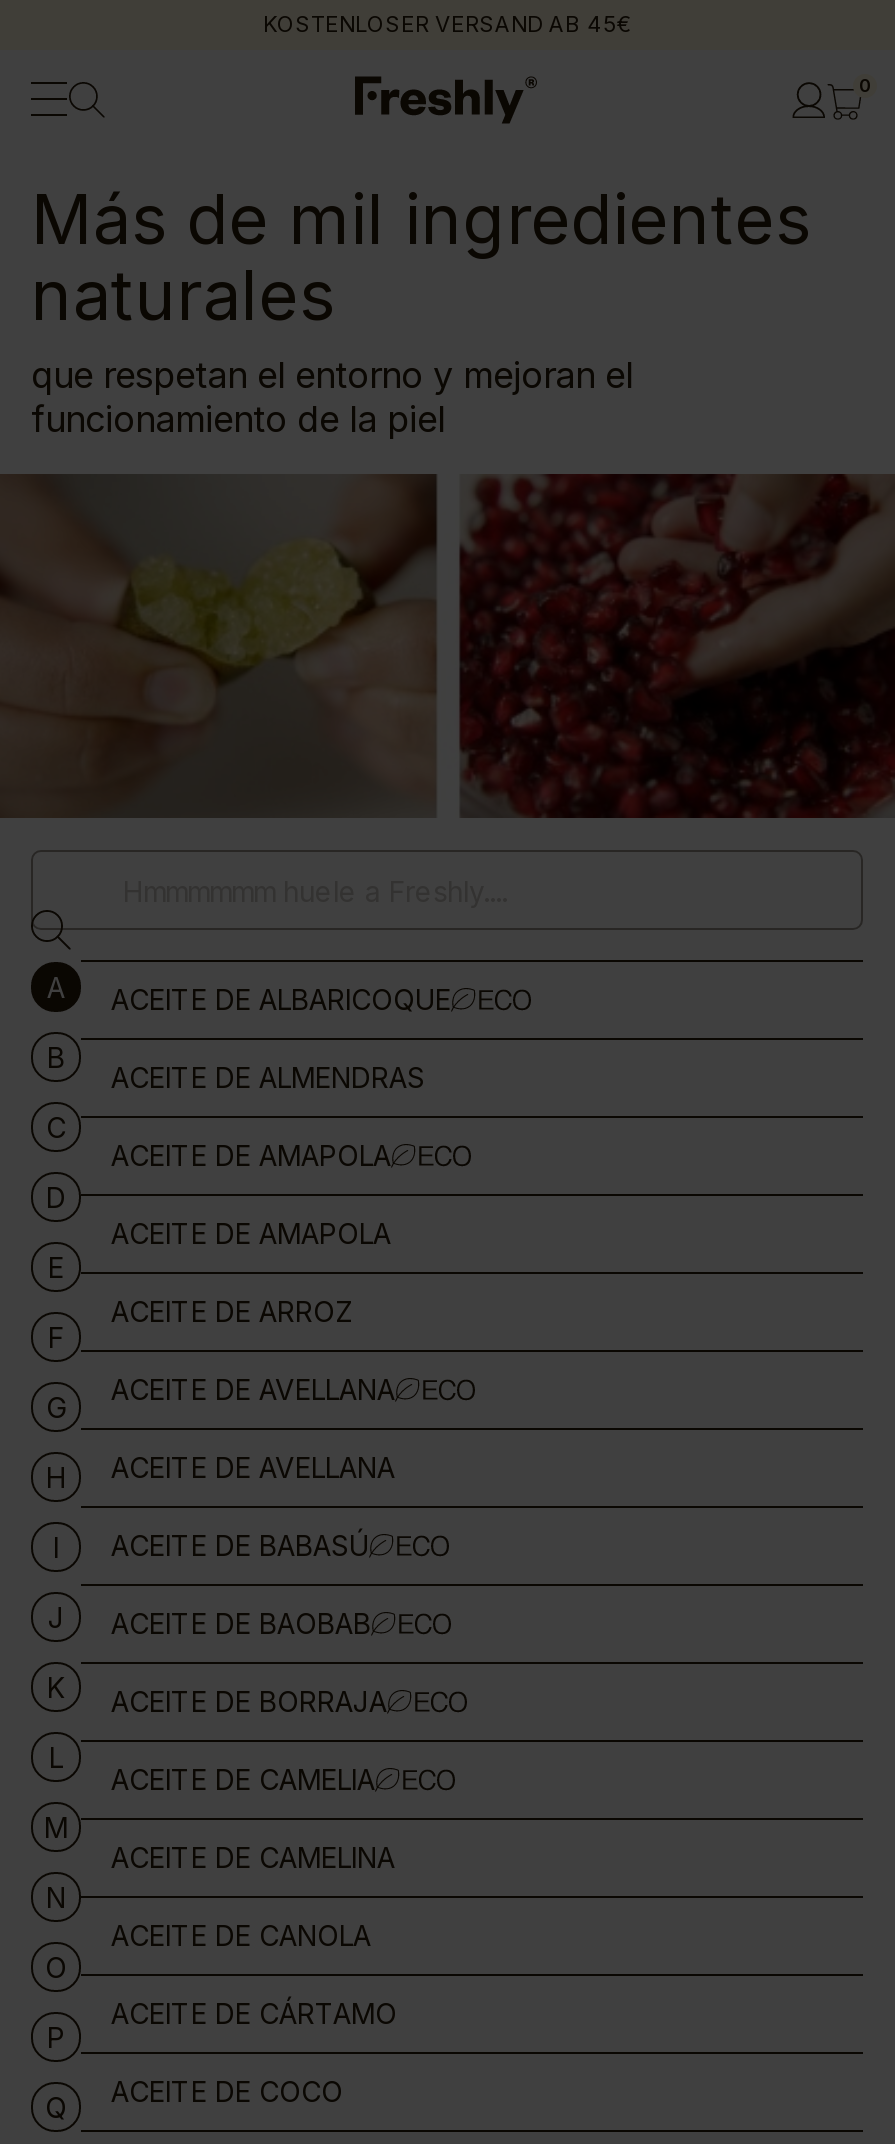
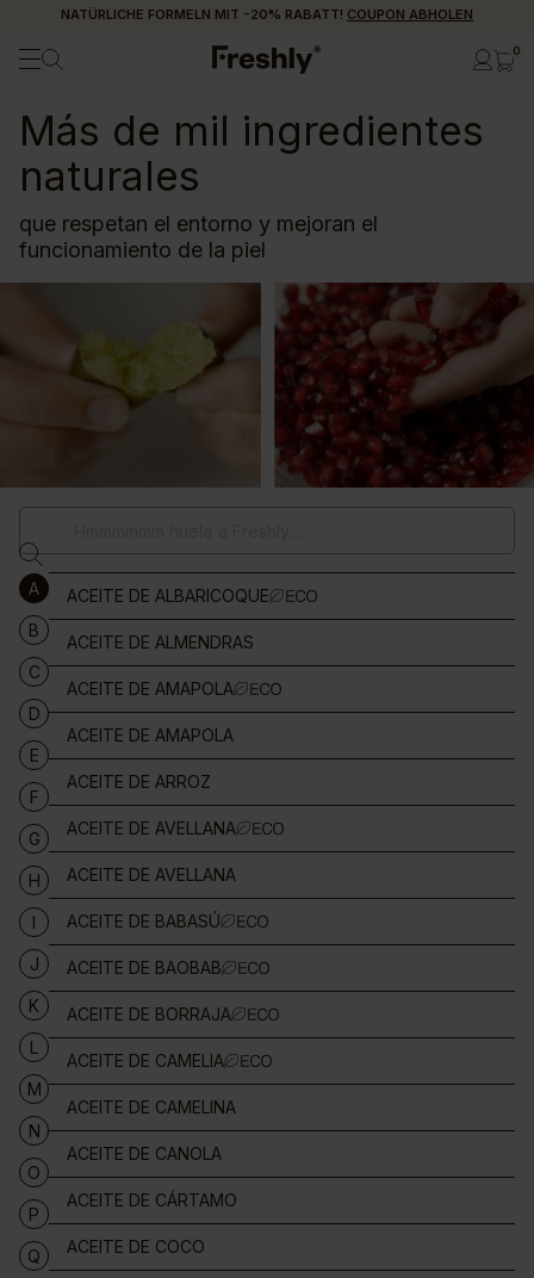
[263,10,631,38] KOSTENLOSER VERSAND AB 45€ -> [61,6,473,23] NATÜRLICHE FORMELN MIT -20% RABATT! COUPON ABHOLEN

